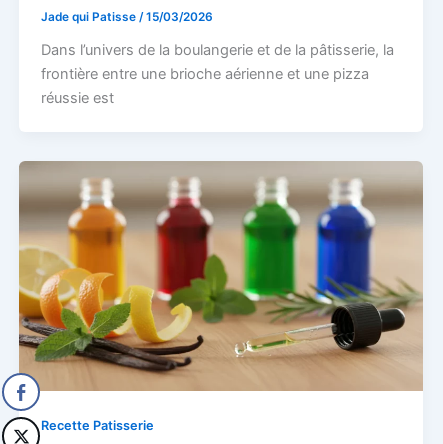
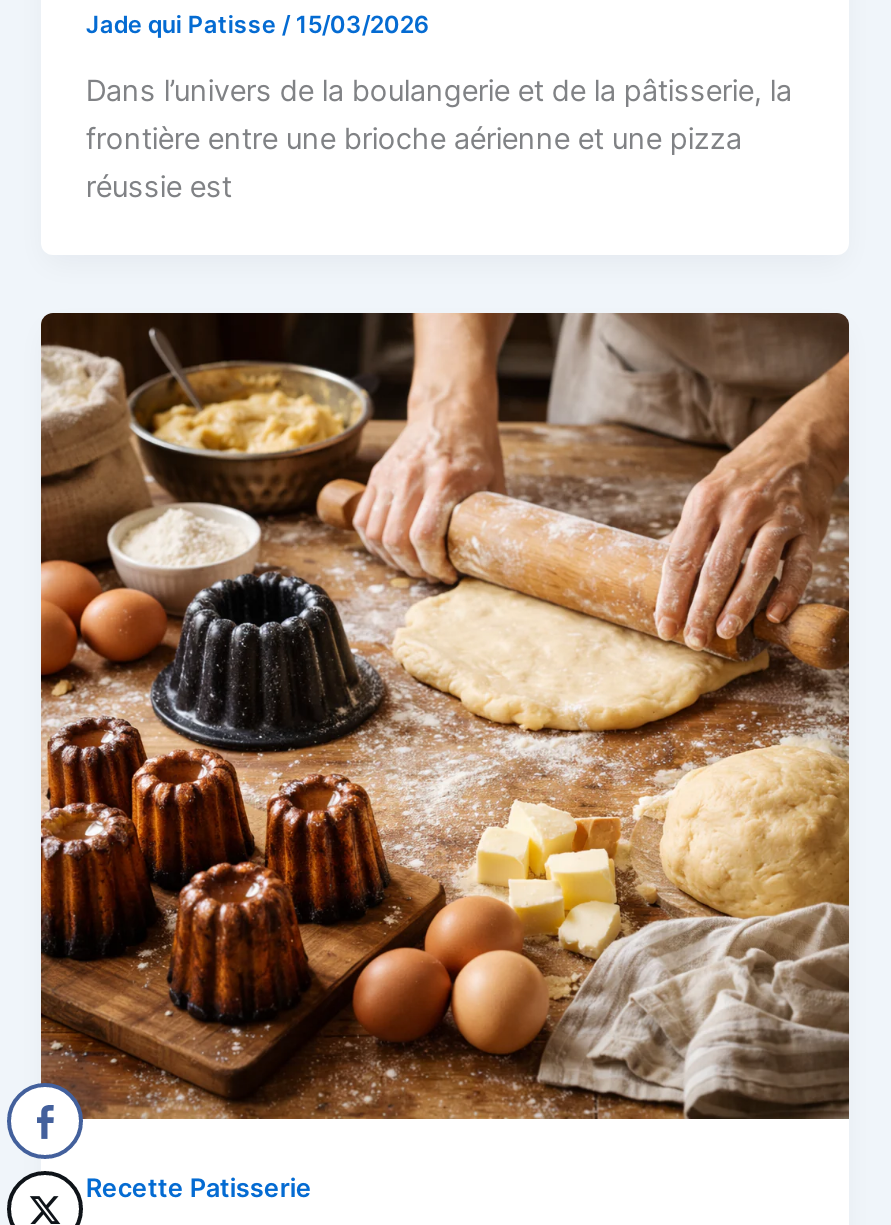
[18,160,423,391] [image] -> [39,312,851,1118] [image]

